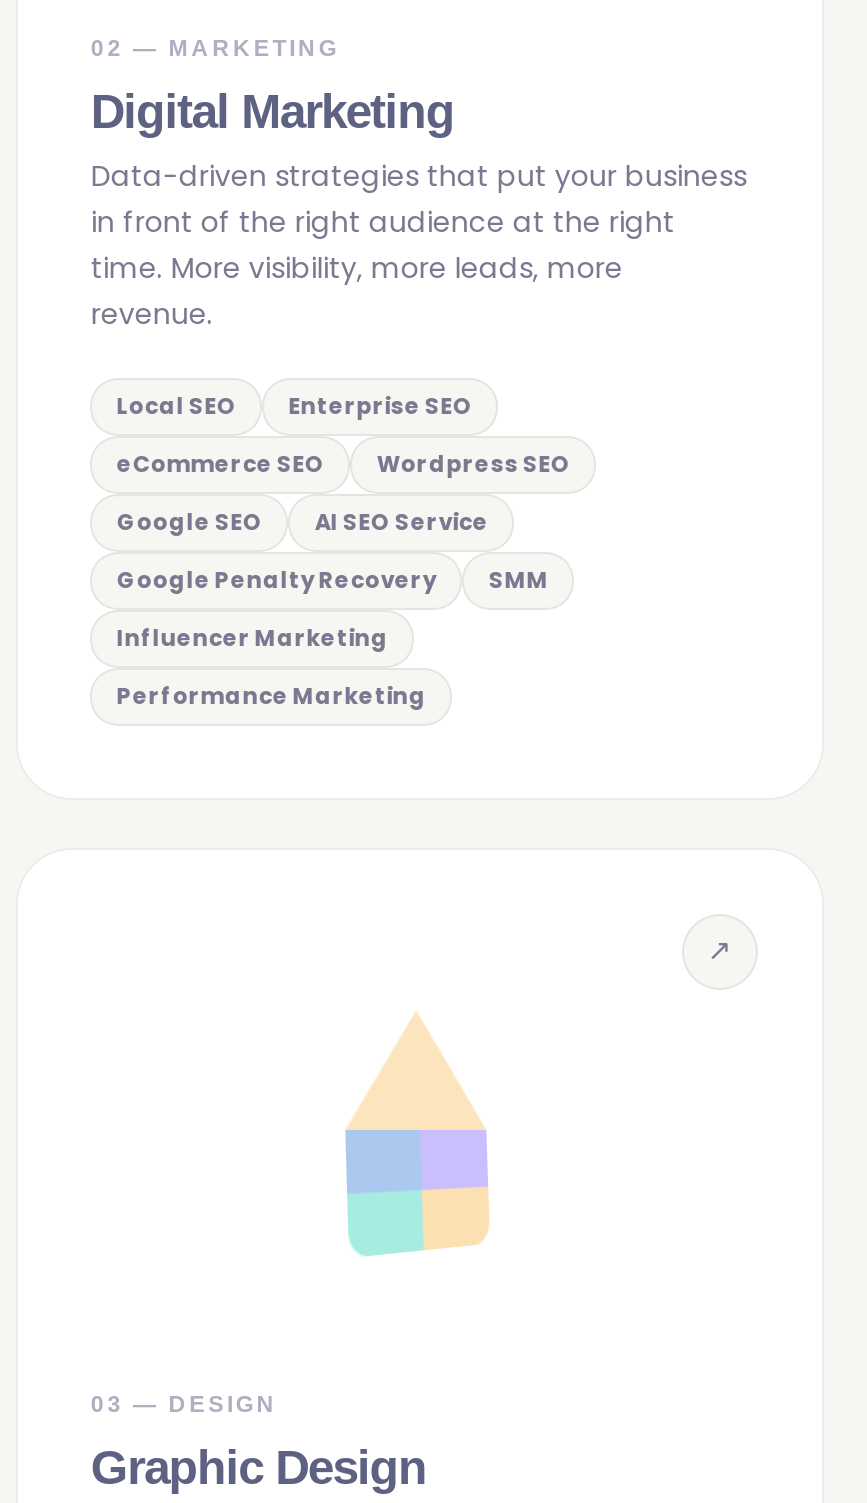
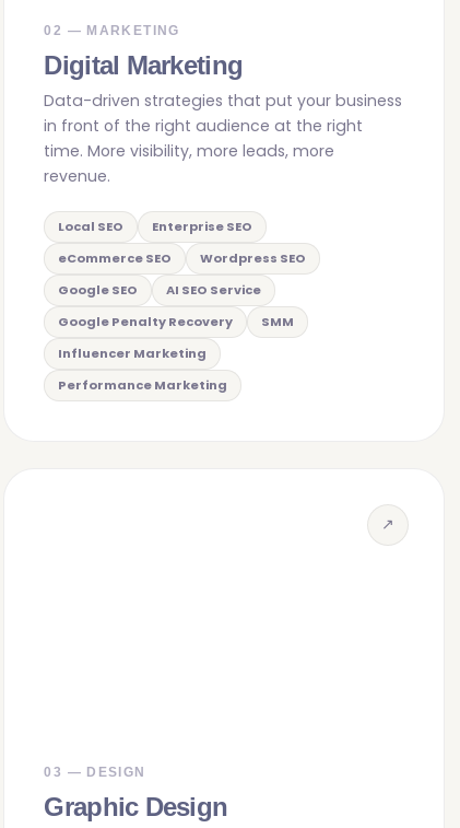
[344,1010,492,1258] [image] -> none

